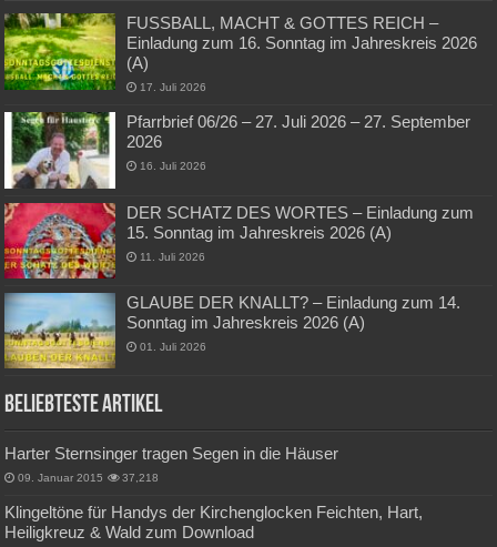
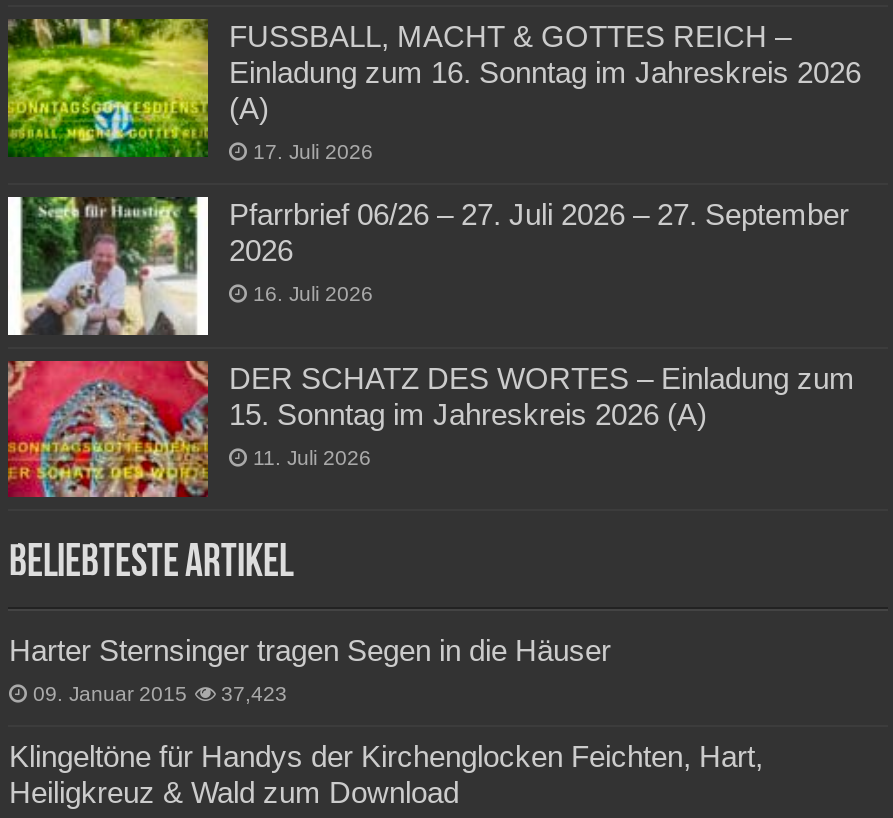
[3,292,461,369] [image] | GLAUBE DER KNALLT? – Einladung zum 14. | Sonntag im Jahreskreis 2026 (A) | 01. Juli 2026 -> none
[18,472,159,484] 09. Januar 2015 37,218 -> [33,683,287,705] 09. Januar 2015 37,423

